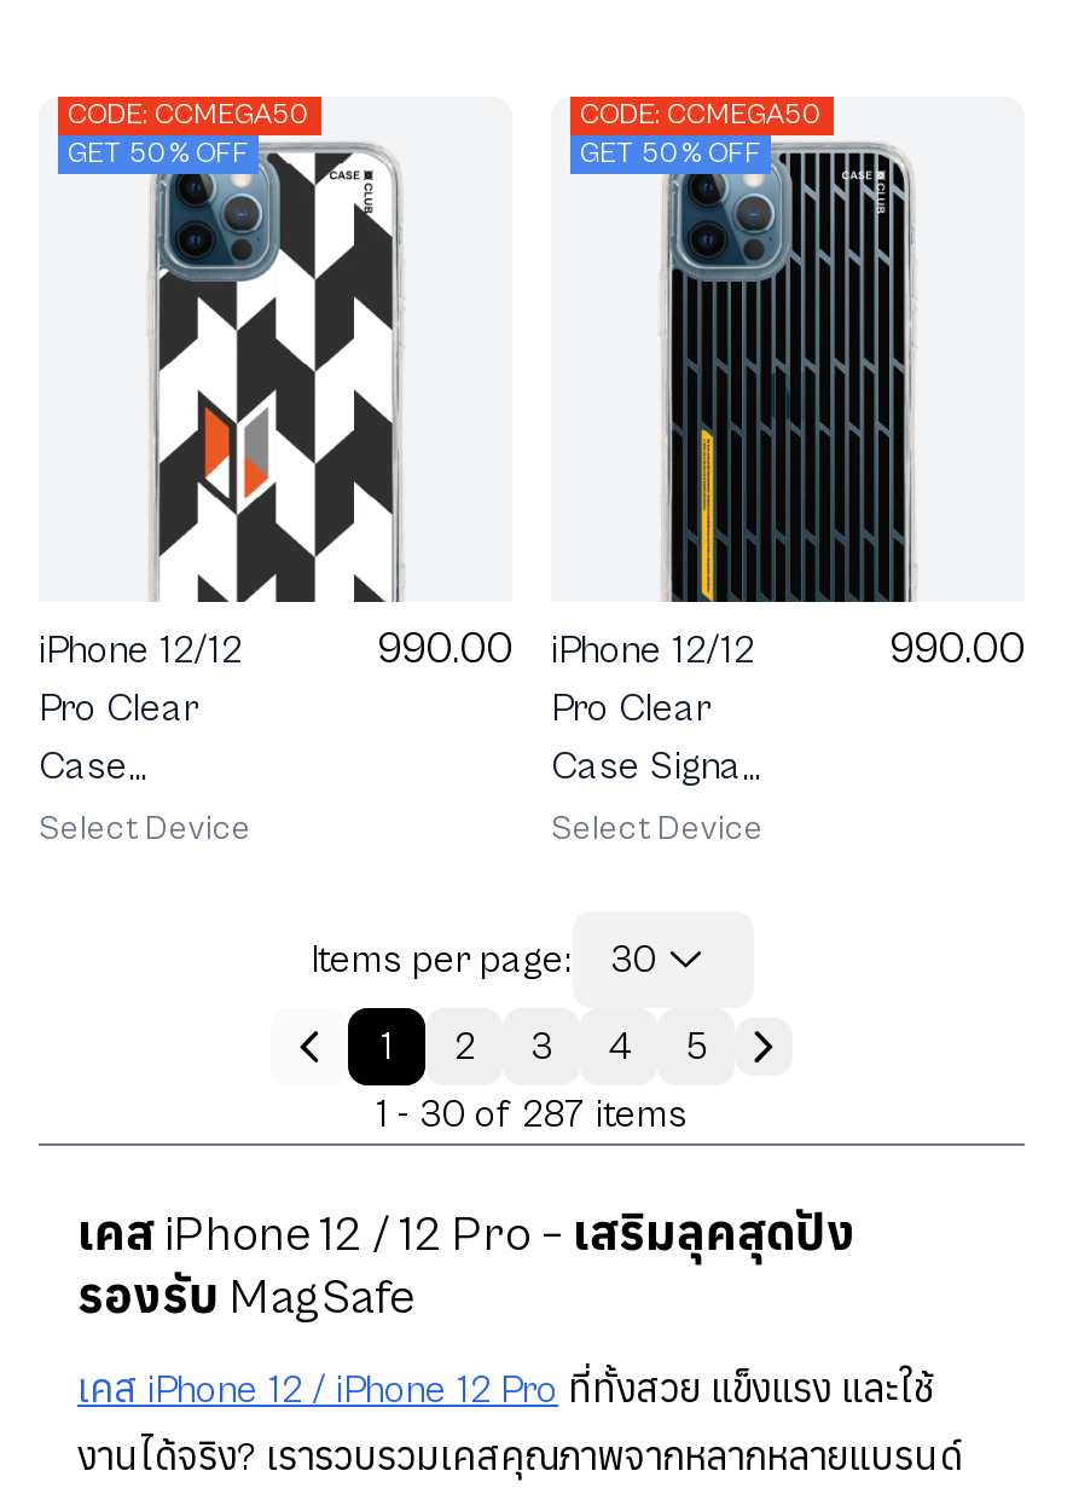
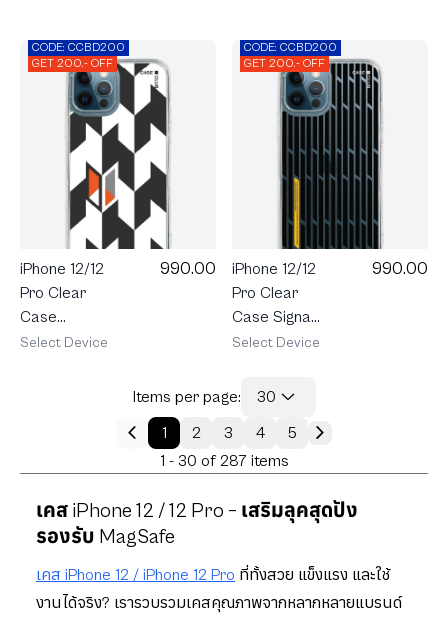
[68,100,312,131] CODE: CCMEGA50 -> [32,41,125,54] CODE: CCBD200
[580,100,824,131] CODE: CCMEGA50 -> [244,41,337,54] CODE: CCBD200
[68,138,249,170] GET 50% OFF -> [32,57,113,70] GET 200.- OFF
[580,138,761,170] GET 50% OFF -> [244,57,325,70] GET 200.- OFF

